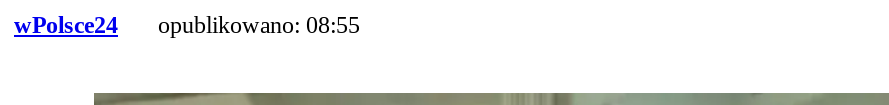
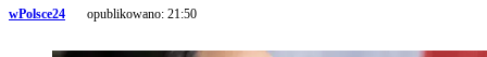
[158,10,360,38] opublikowano: 08:55 -> [87,6,197,21] opublikowano: 21:50

